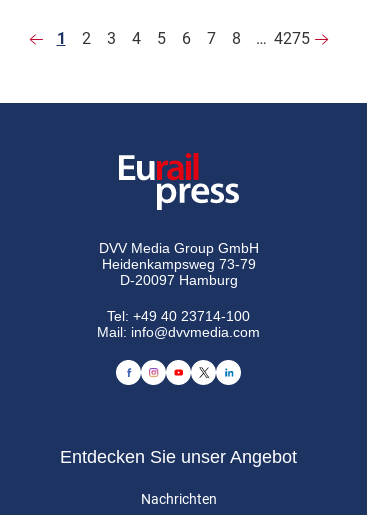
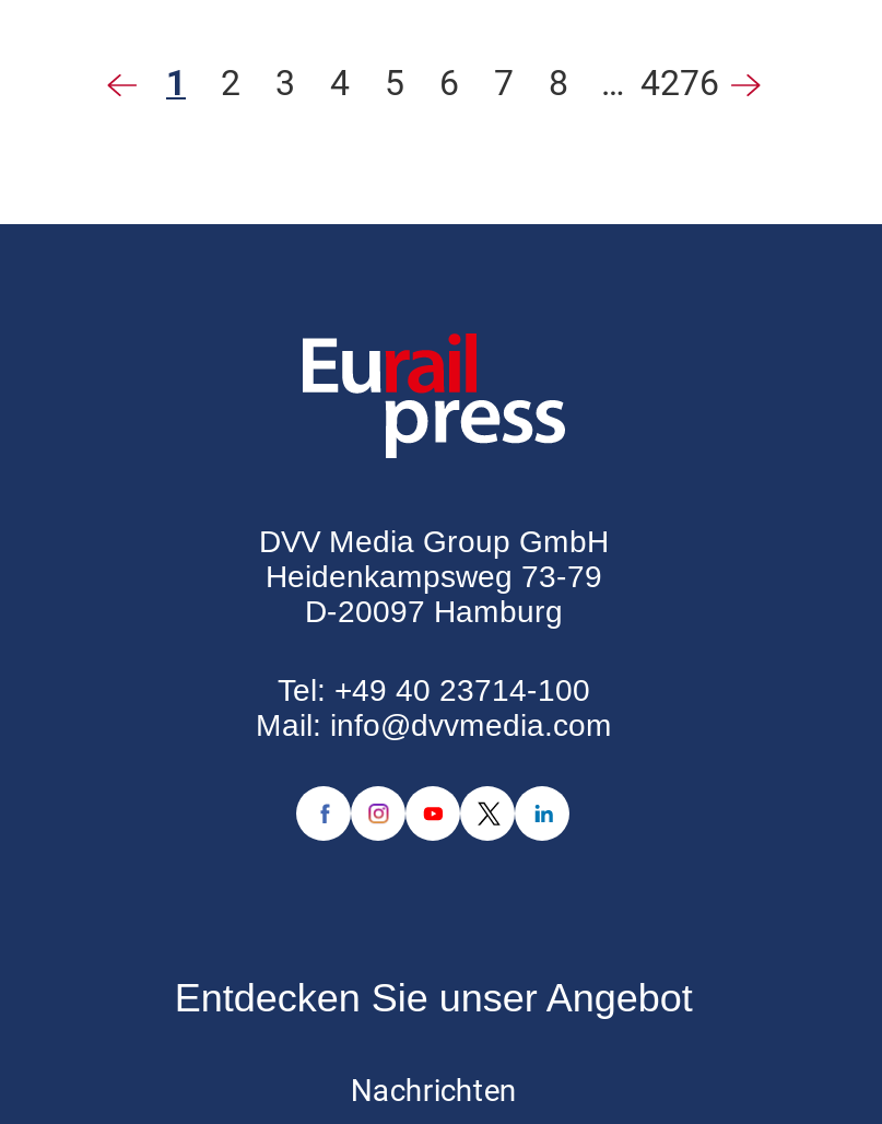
[56,28,309,47] 1 2 3 4 5 6 7 8 … 4275 -> [166,61,719,103] 1 2 3 4 5 6 7 8 … 4276

